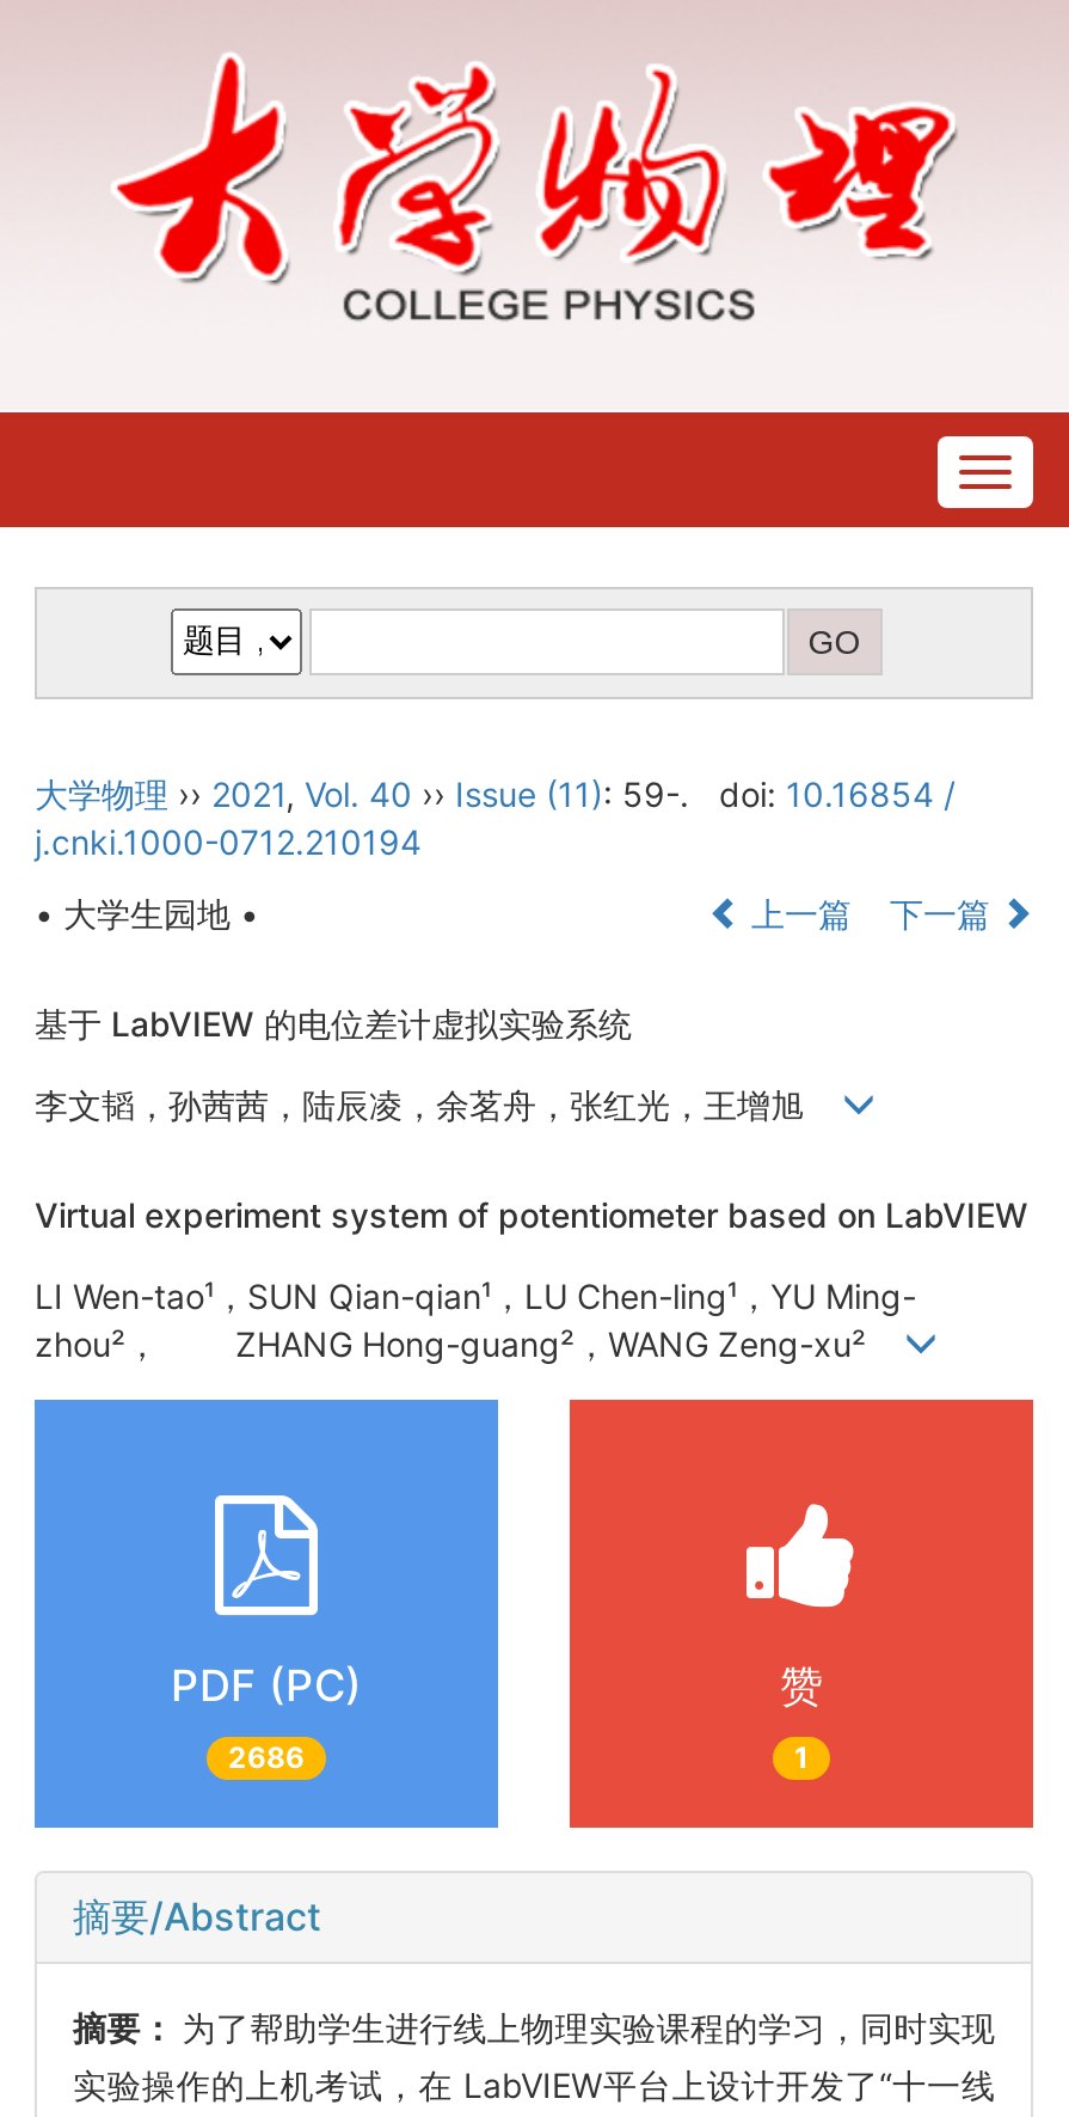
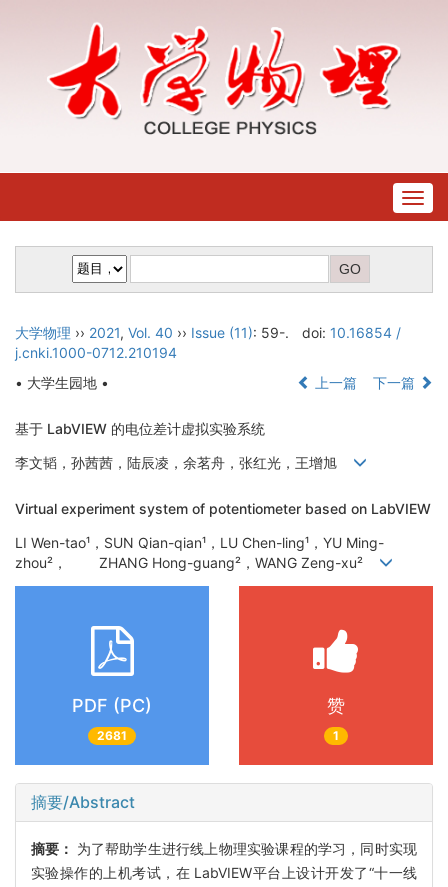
[228,1739,305,1775] 2686 -> [97,728,127,743] 2681

